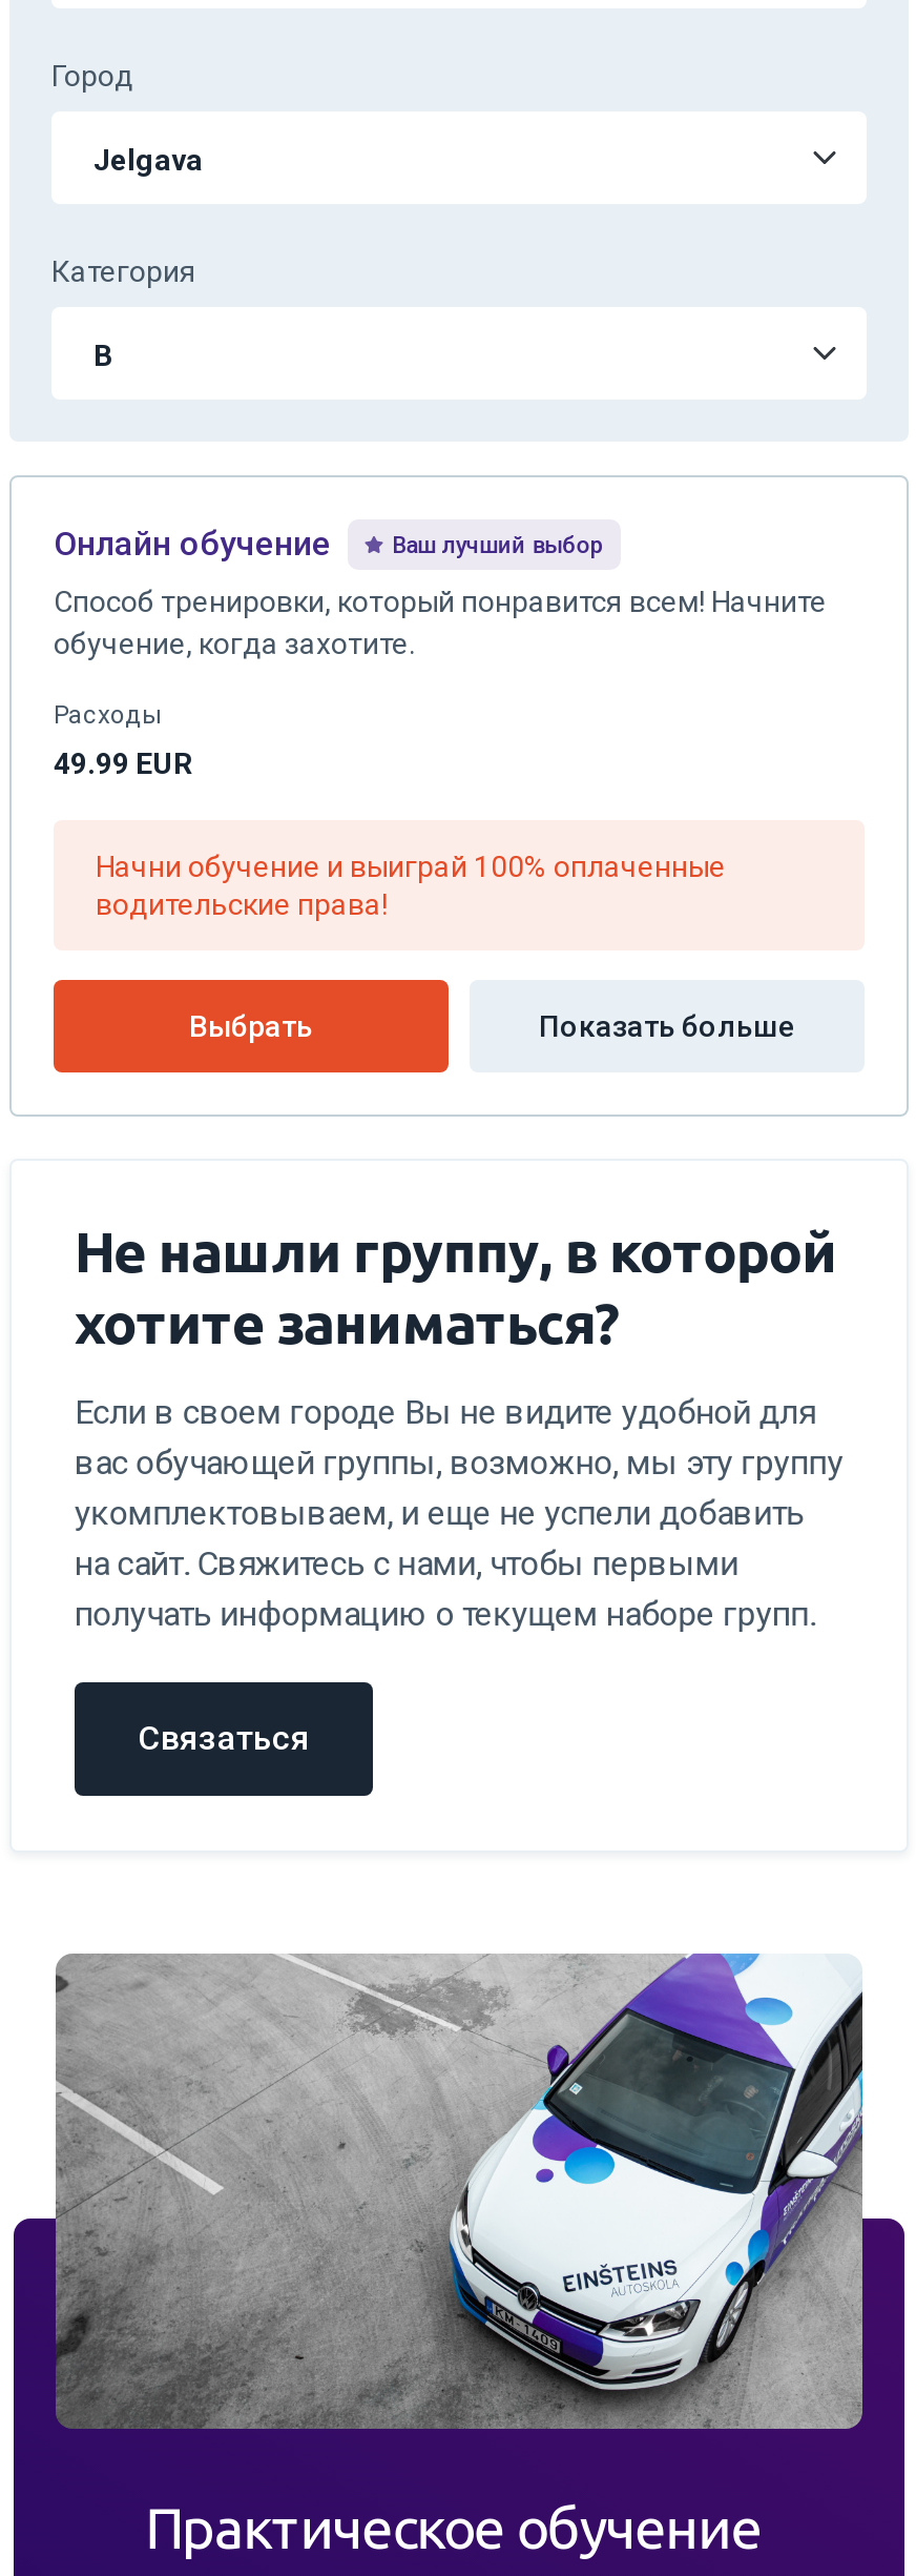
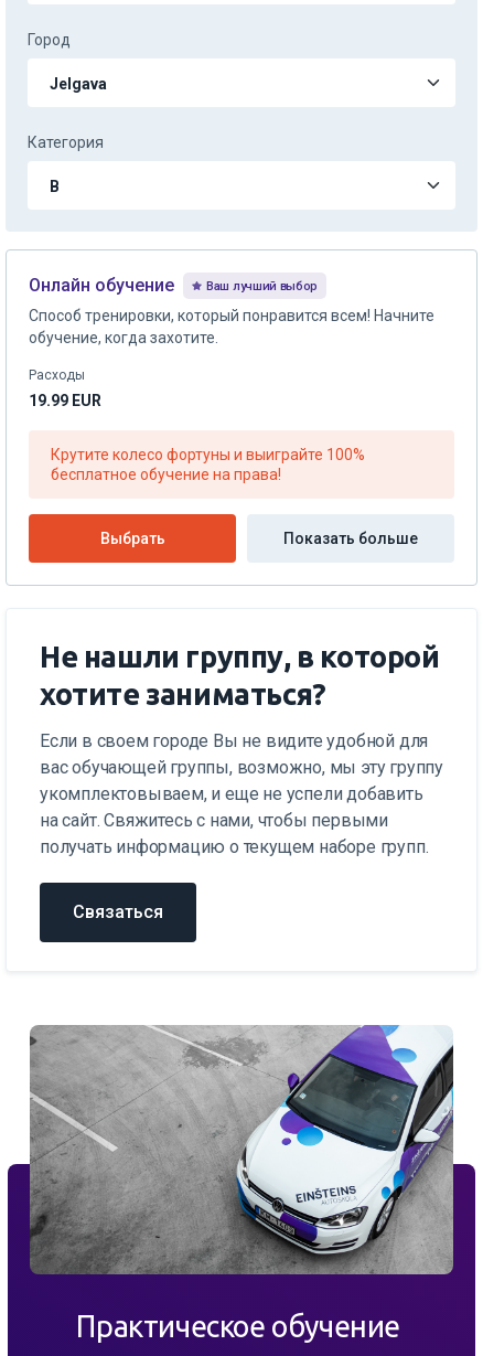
[54,745,192,779] 49.99 EUR -> [29,391,101,409] 19.99 EUR
[96,850,726,921] Начни обучение и выиграй 100% оплаченные | водительские права! -> [51,446,365,483] Крутите колесо фортуны и выиграйте 100% | бесплатное обучение на права!

